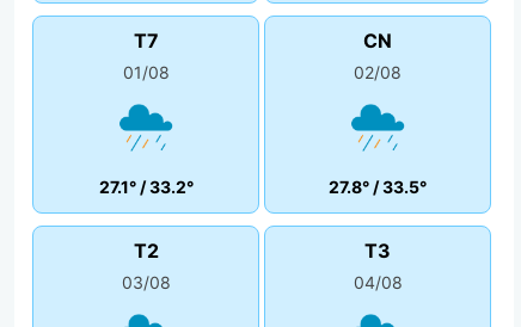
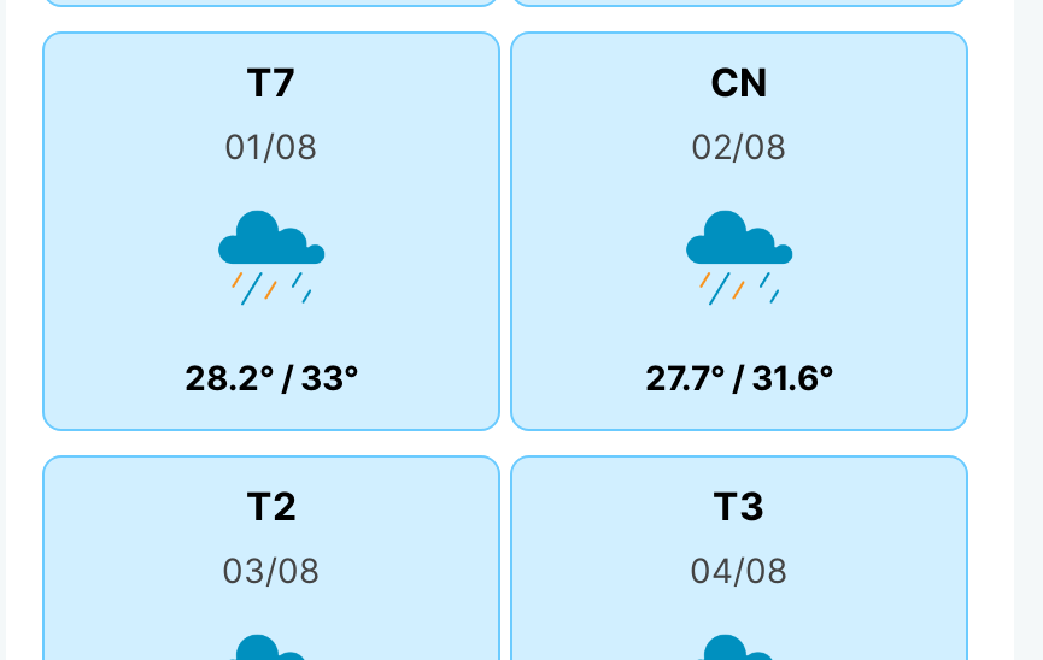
[99,176,193,196] 27.1° / 33.2° -> [184,356,358,396] 28.2° / 33°
[329,176,427,196] 27.8° / 33.5° -> [645,356,833,396] 27.7° / 31.6°

